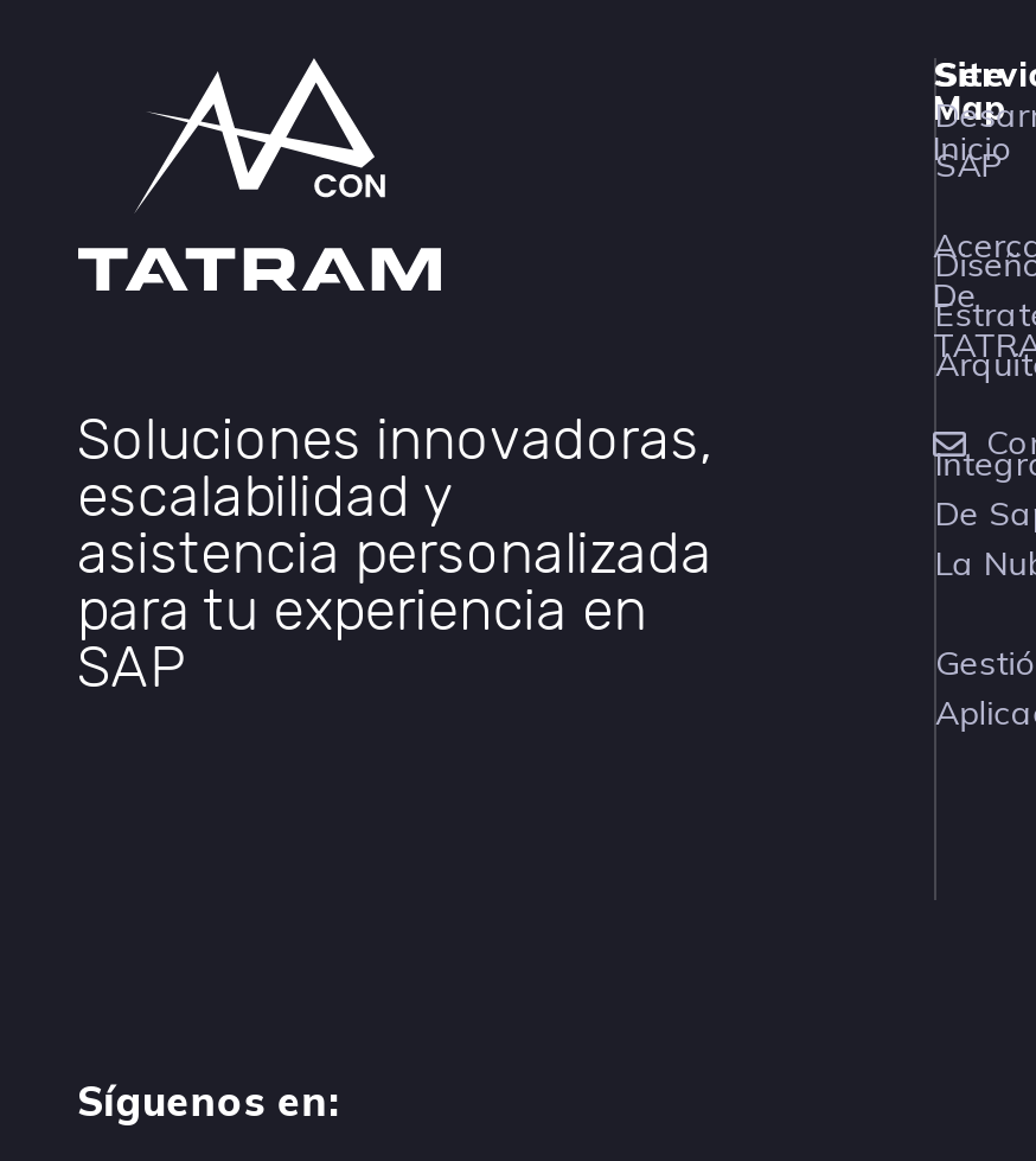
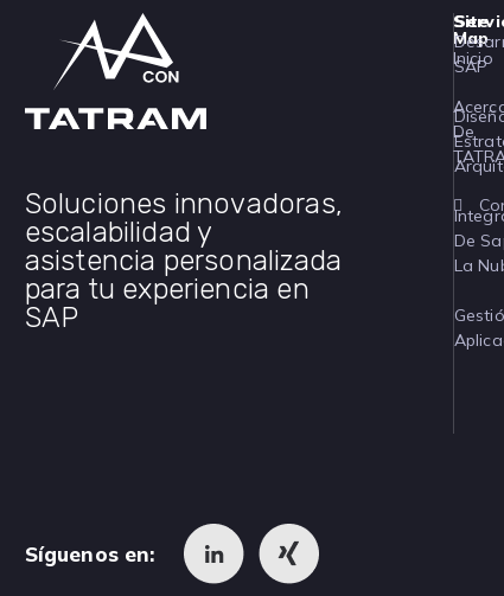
none -> [183,523,245,585] [image]
none -> [257,523,320,585] [image]

